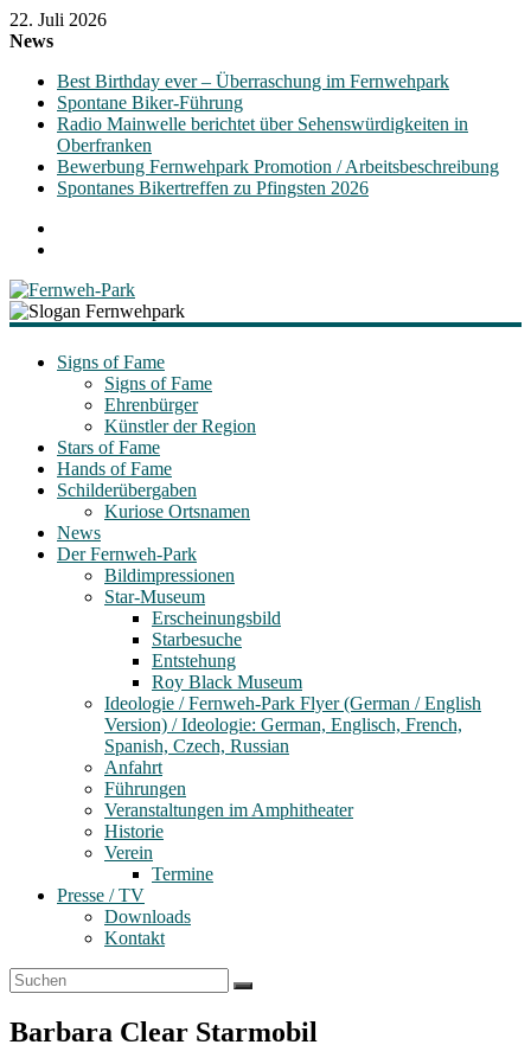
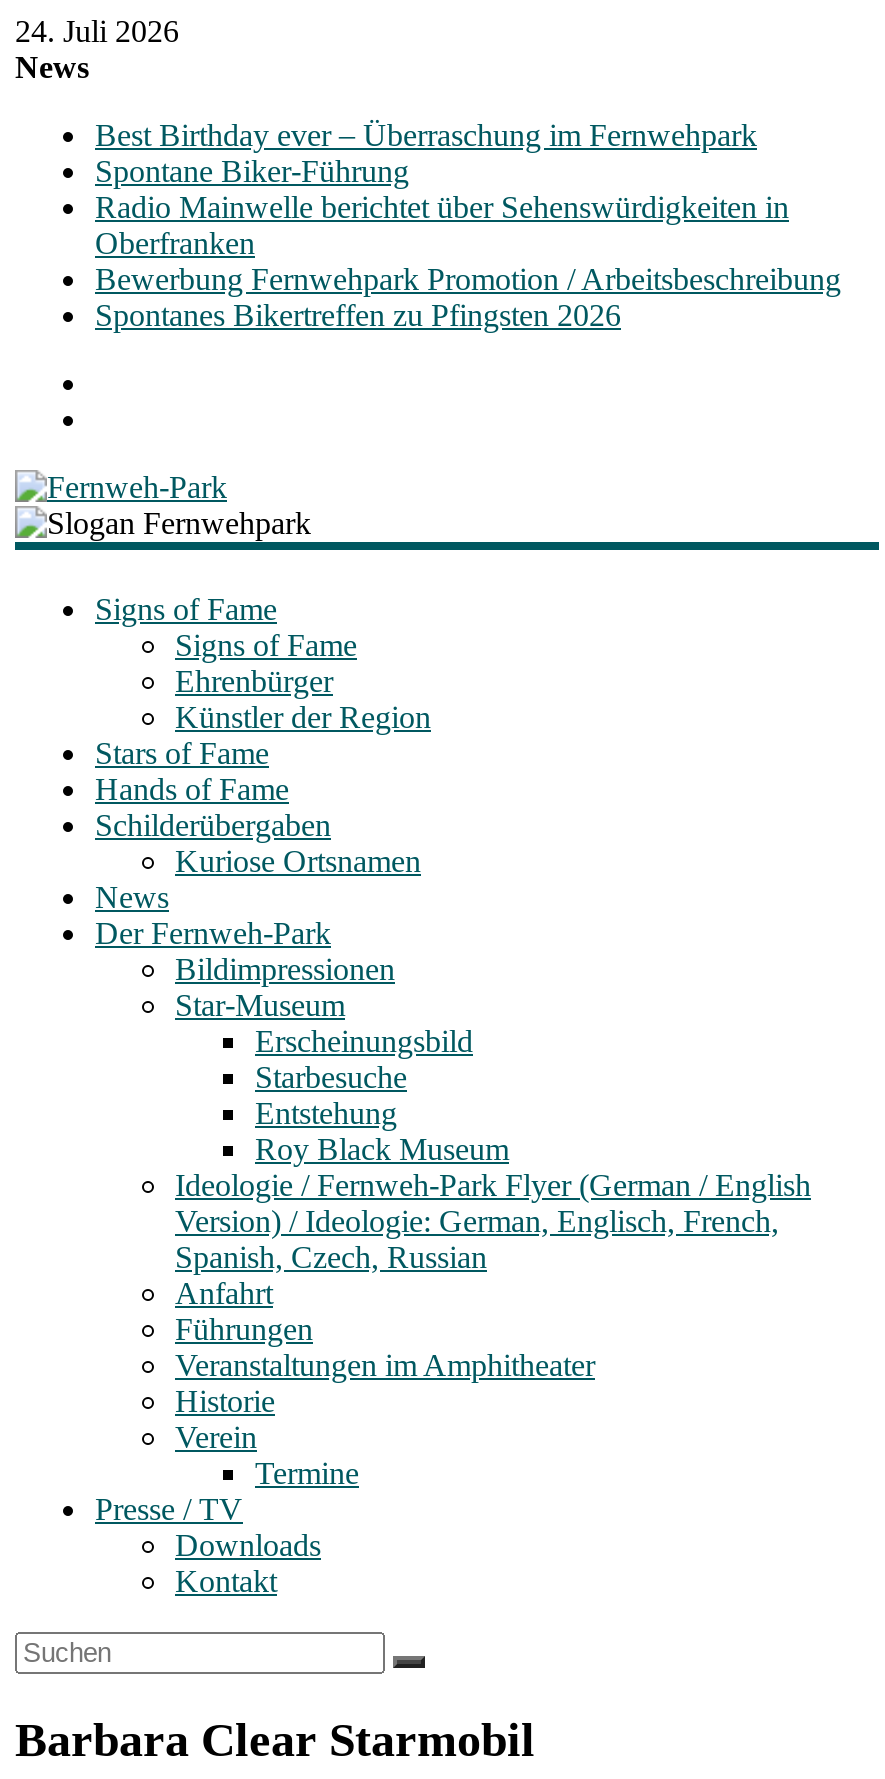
[9,9,107,30] 22. Juli 2026 -> [15,14,179,48] 24. Juli 2026

